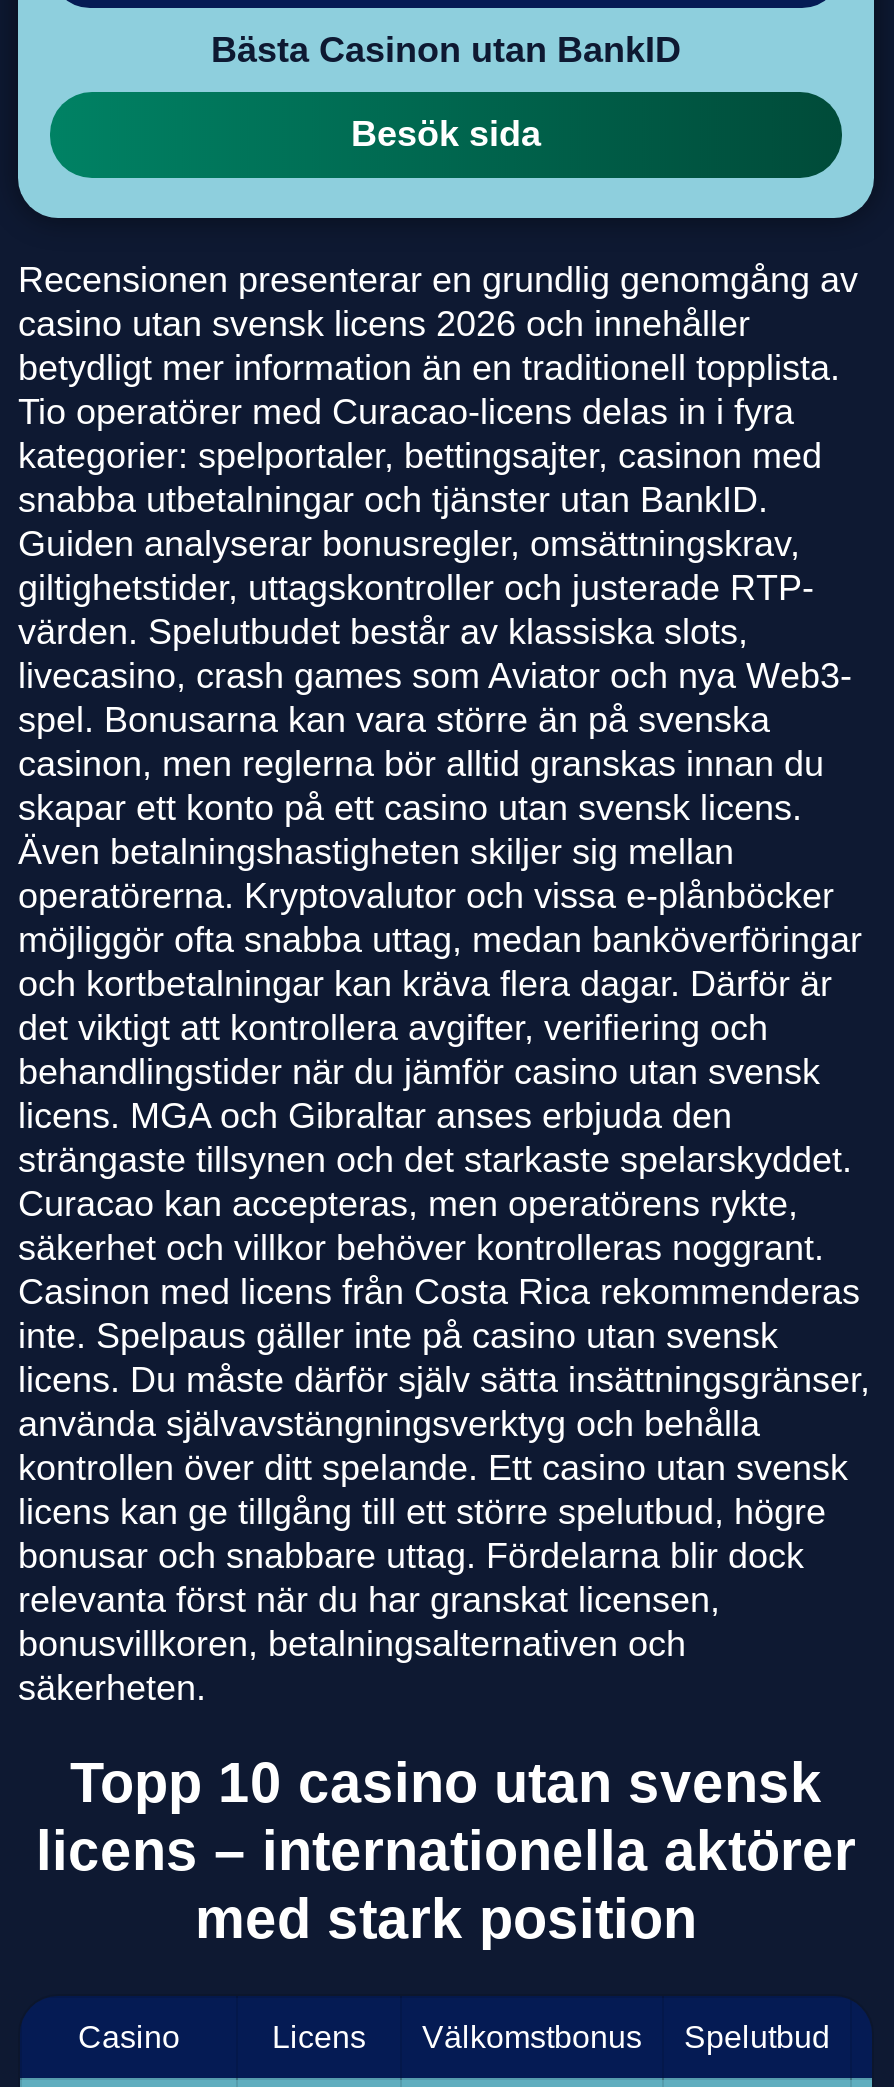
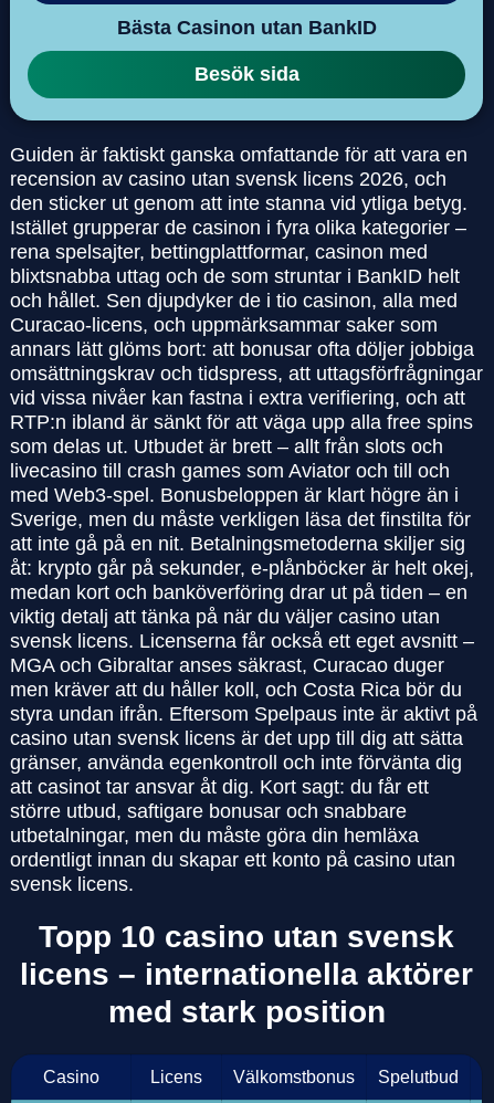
[18,260,870,1708] Recensionen presenterar en grundlig genomgång av | casino utan svensk licens 2026 och innehåller | betydligt mer information än en traditionell topplista. | Tio operatörer med Curacao-licens delas in i fyra | kategorier: spelportaler, bettingsajter, casinon med | snabba utbetalningar och tjänster utan BankID. | Guiden analyserar bonusregler, omsättningskrav, | giltighetstider, uttagskontroller och justerade RTP- | värden. Spelutbudet består av klassiska slots, | livecasino, crash games som Aviator och nya Web3- | spel. Bonusarna kan vara större än på svenska | casinon, men reglerna bör alltid granskas innan du | skapar ett konto på ett casino utan svensk licens. | Även betalningshastigheten skiljer sig mellan | operatörerna. Kryptovalutor och vissa e-plånböcker | möjliggör ofta snabba uttag, medan banköverföringar | och kortbetalningar kan kräva flera dagar. Därför är | det viktigt att kontrollera avgifter, verifiering och | behandlingstider när du jämför casino utan svensk | licens. MGA och Gibraltar anses erbjuda den | strängaste tillsynen och det starkaste spelarskyddet. | Curacao kan accepteras, men operatörens rykte, | säkerhet och villkor behöver kontrolleras noggrant. | Casinon med licens från Costa Rica rekommenderas | inte. Spelpaus gäller inte på casino utan svensk | licens. Du måste därför själv sätta insättningsgränser, | använda självavstängningsverktyg och behålla | kontrollen över ditt spelande. Ett casino utan svensk | licens kan ge tillgång till ett större spelutbud, högre | bonusar och snabbare uttag. Fördelarna blir dock | relevanta först när du har granskat licensen, | bonusvillkoren, betalningsalternativen och | säkerheten. -> [10,144,483,895] Guiden är faktiskt ganska omfattande för att vara en | recension av casino utan svensk licens 2026, och | den sticker ut genom att inte stanna vid ytliga betyg. | Istället grupperar de casinon i fyra olika kategorier – | rena spelsajter, bettingplattformar, casinon med | blixtsnabba uttag och de som struntar i BankID helt | och hållet. Sen djupdyker de i tio casinon, alla med | Curacao-licens, och uppmärksammar saker som | annars lätt glöms bort: att bonusar ofta döljer jobbiga | omsättningskrav och tidspress, att uttagsförfrågningar | vid vissa nivåer kan fastna i extra verifiering, och att | RTP:n ibland är sänkt för att väga upp alla free spins | som delas ut. Utbudet är brett – allt från slots och | livecasino till crash games som Aviator och till och | med Web3-spel. Bonusbeloppen är klart högre än i | Sverige, men du måste verkligen läsa det finstilta för | att inte gå på en nit. Betalningsmetoderna skiljer sig | åt: krypto går på sekunder, e-plånböcker är helt okej, | medan kort och banköverföring drar ut på tiden – en | viktig detalj att tänka på när du väljer casino utan | svensk licens. Licenserna får också ett eget avsnitt – | MGA och Gibraltar anses säkrast, Curacao duger | men kräver att du håller koll, och Costa Rica bör du | styra undan ifrån. Eftersom Spelpaus inte är aktivt på | casino utan svensk licens är det upp till dig att sätta | gränser, använda egenkontroll och inte förvänta dig | att casinot tar ansvar åt dig. Kort sagt: du får ett | större utbud, saftigare bonusar och snabbare | utbetalningar, men du måste göra din hemläxa | ordentligt innan du skapar ett konto på casino utan | svensk licens.

